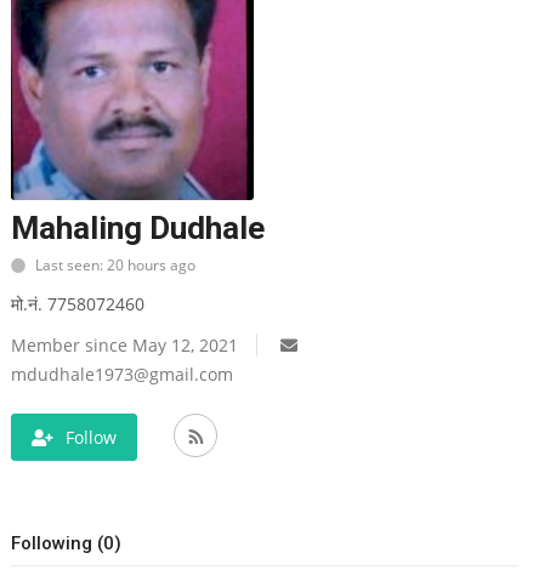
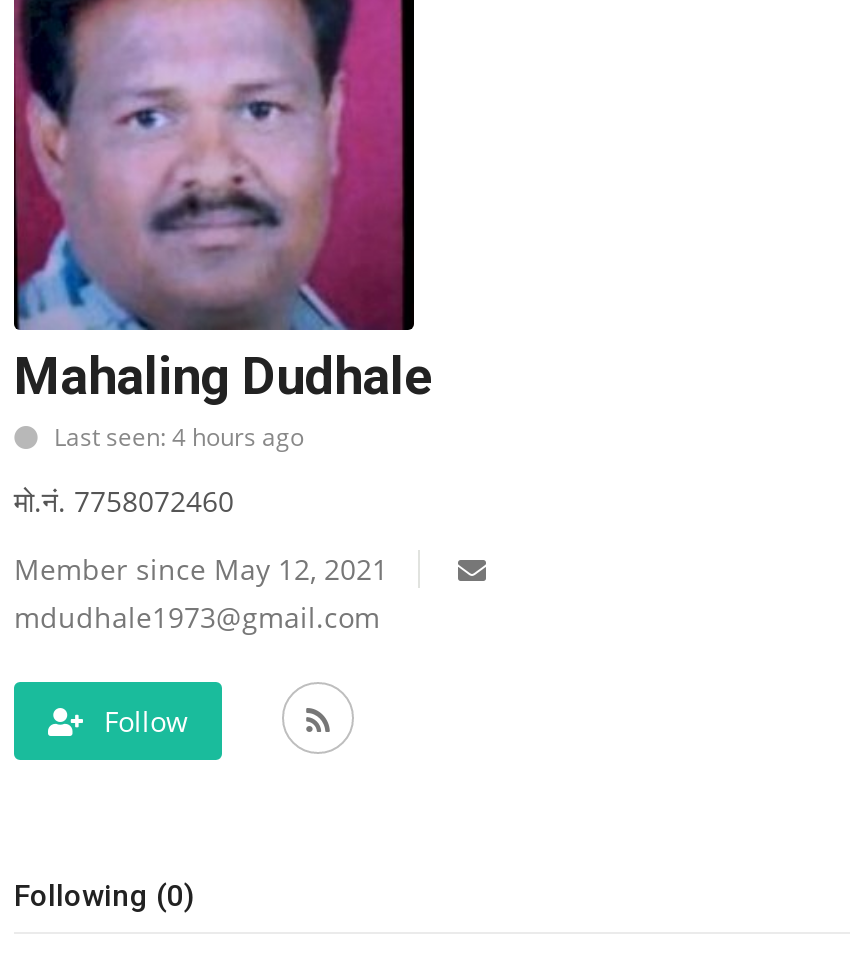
[32,255,195,275] Last seen: 20 hours ago -> [48,420,304,454] Last seen: 4 hours ago

